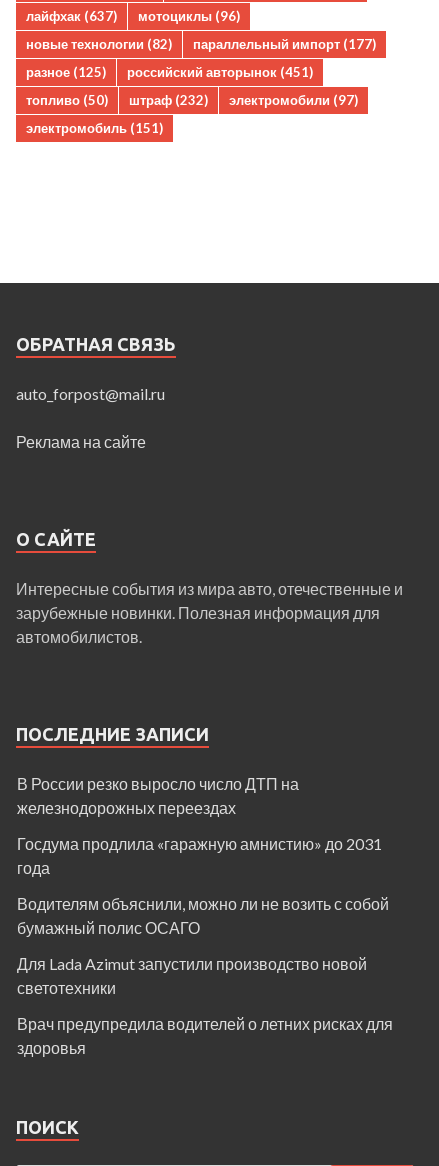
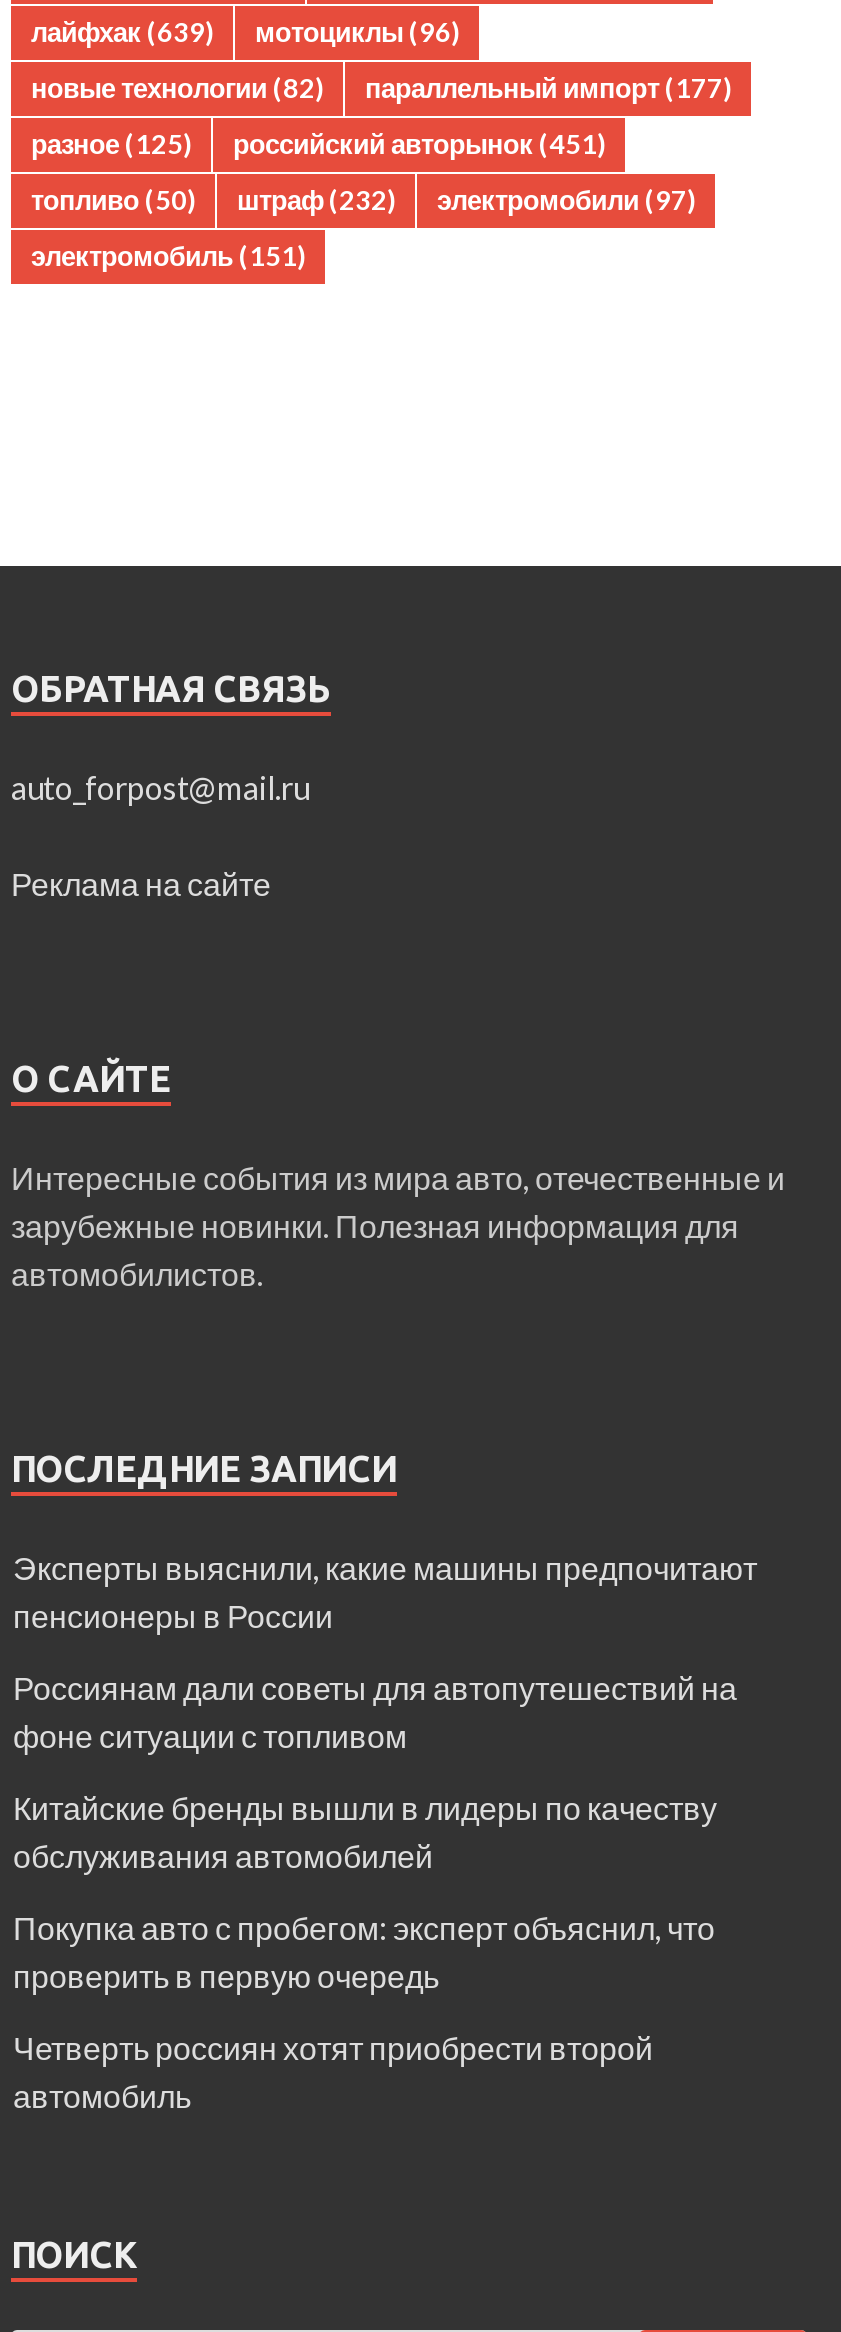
[26,8,240,24] лайфхак (637) мотоциклы (96) -> [31,17,459,49] лайфхак (639) мотоциклы (96)
[17,774,299,817] В России резко выросло число ДТП на | железнодорожных переездах -> [13,1549,757,1635] Эксперты выяснили, какие машины предпочитают | пенсионеры в России
[17,834,382,877] Госдума продлила «гаражную амнистию» до 2031 | года -> [13,1669,737,1755] Россиянам дали советы для автопутешествий на | фоне ситуации с топливом
[17,894,389,937] Водителям объяснили, можно ли не возить с собой | бумажный полис ОСАГО -> [13,1789,717,1875] Китайские бренды вышли в лидеры по качеству | обслуживания автомобилей
[17,954,367,997] Для Lada Azimut запустили производство новой | светотехники -> [13,1909,715,1995] Покупка авто с пробегом: эксперт объяснил, что | проверить в первую очередь
[17,1014,393,1057] Врач предупредила водителей о летних рисках для | здоровья -> [13,2029,653,2115] Четверть россиян хотят приобрести второй | автомобиль

